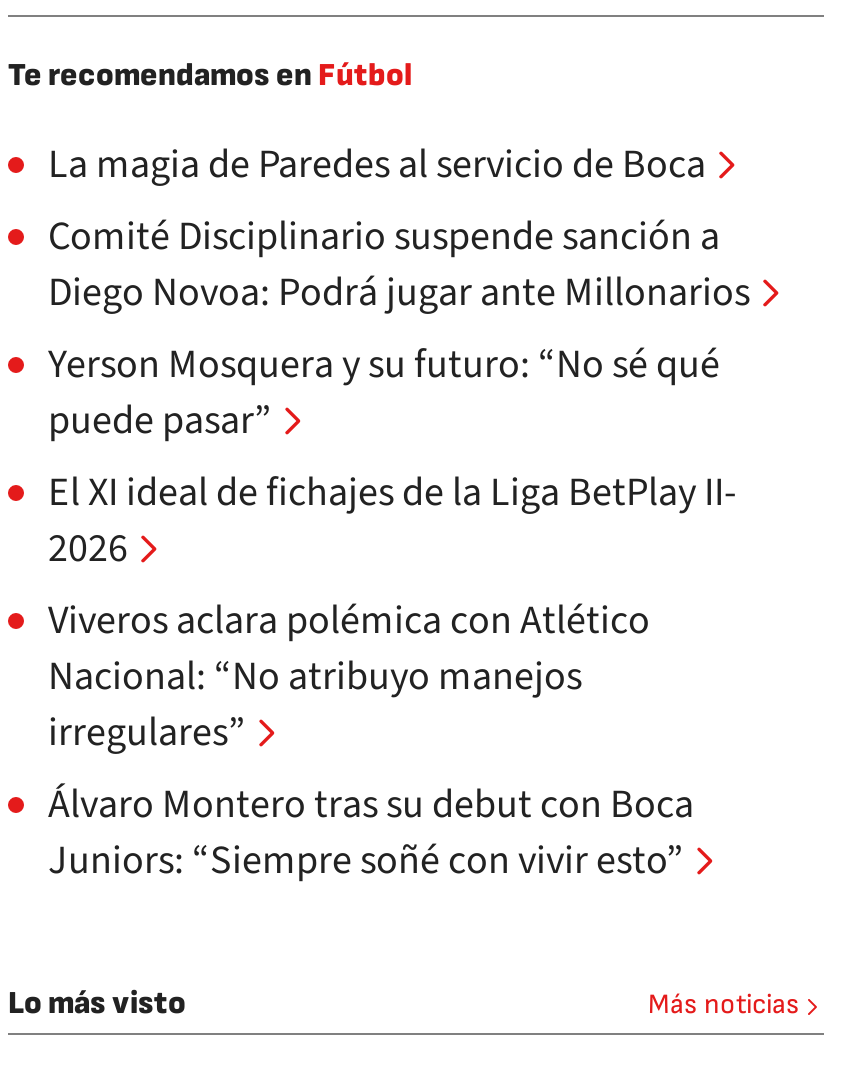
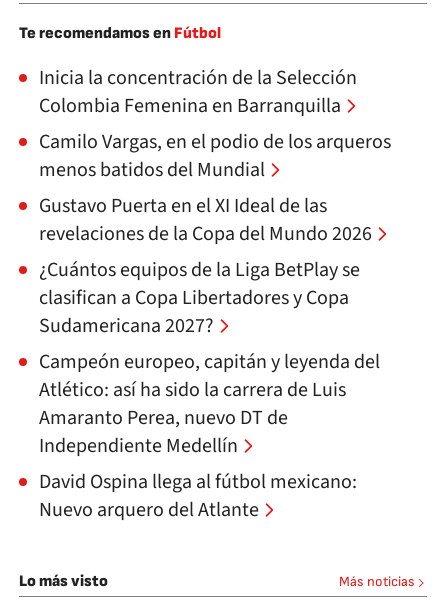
[48,137,750,889] La magia de Paredes al servicio de Boca | Comité Disciplinario suspende sanción a | Diego Novoa: Podrá jugar ante Millonarios | Yerson Mosquera y su futuro: “No sé qué | puede pasar” | El XI ideal de fichajes de la Liga BetPlay II- | 2026 | Viveros aclara polémica con Atlético | Nacional: “No atribuyo manejos | irregulares” | Álvaro Montero tras su debut con Boca | Juniors: “Siempre soñé con vivir esto” -> [39,64,391,524] Inicia la concentración de la Selección | Colombia Femenina en Barranquilla | Camilo Vargas, en el podio de los arqueros | menos batidos del Mundial | Gustavo Puerta en el XI Ideal de las | revelaciones de la Copa del Mundo 2026 | ¿Cuántos equipos de la Liga BetPlay se | clasifican a Copa Libertadores y Copa | Sudamericana 2027? | Campeón europeo, capitán y leyenda del | Atlético: así ha sido la carrera de Luis | Amaranto Perea, nuevo DT de | Independiente Medellín | David Ospina llega al fútbol mexicano: | Nuevo arquero del Atlante

